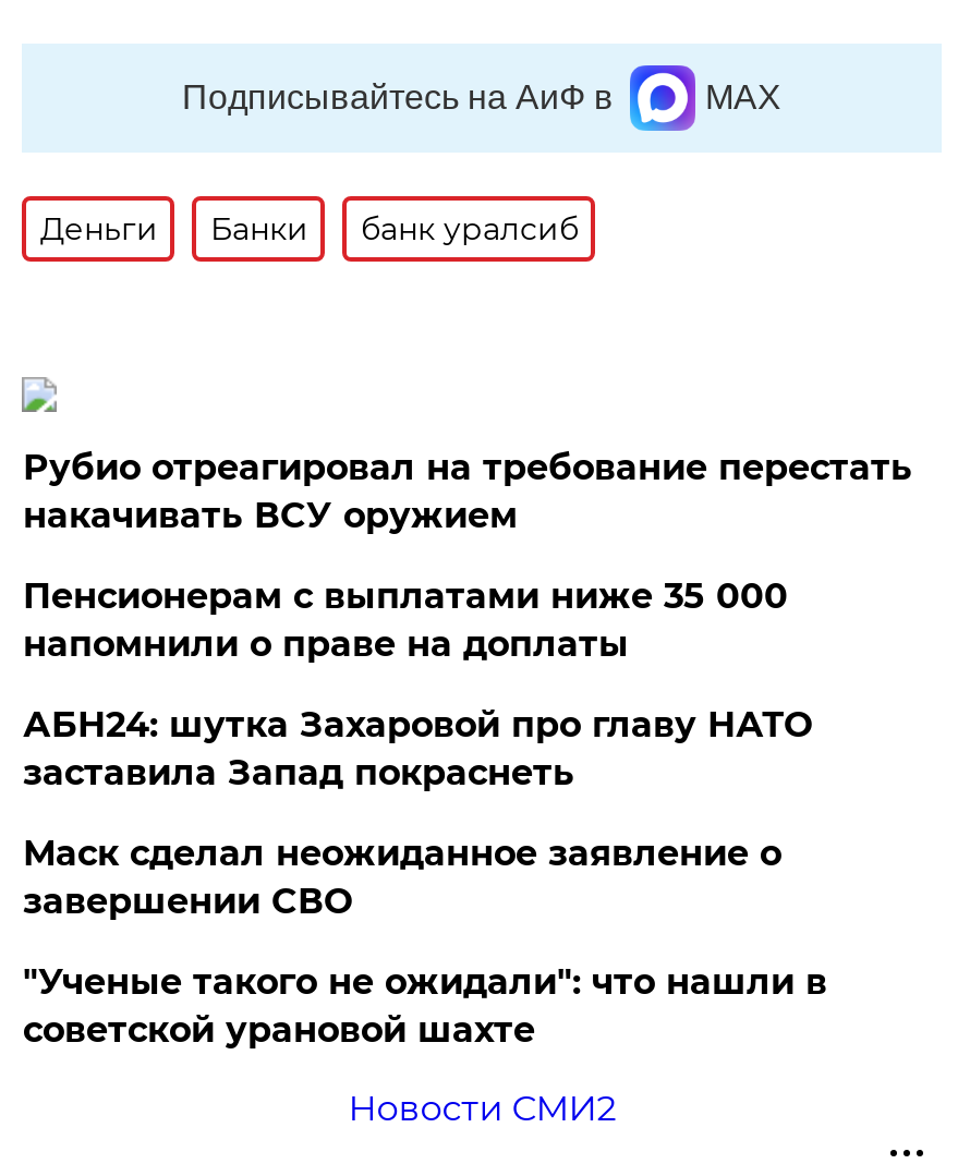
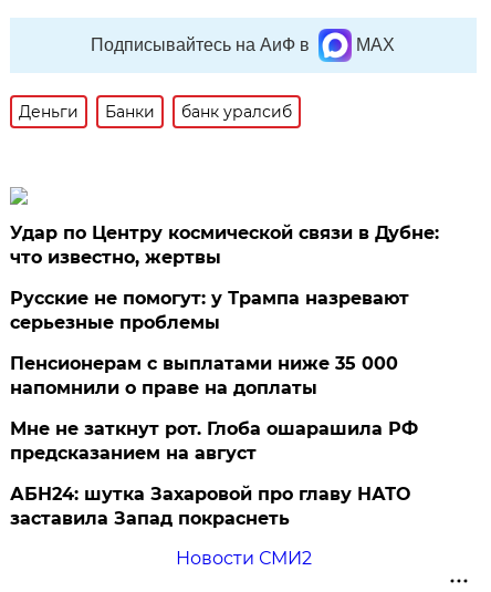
[23,448,912,537] Рубио отреагировал на требование перестать | накачивать ВСУ оружием -> [10,223,439,333] Удар по Центру космической связи в Дубне: | что известно, жертвы | Русские не помогут: у Трампа назревают | серьезные проблемы
moved [23,576,788,665] -> [10,353,399,399]: Пенсионерам с выплатами ниже 35 000 | напомнили о праве на доплаты
none -> [10,419,418,464] Мне не заткнут рот. Глоба ошарашила РФ | предсказанием на август
moved [23,705,812,794] -> [10,484,411,529]: АБН24: шутка Захаровой про главу НАТО | заставила Запад покраснеть
[23,833,827,1051] Маск сделал неожиданное заявление о | завершении СВО | "Ученые такого не ожидали": что нашли в | советской урановой шахте -> none

